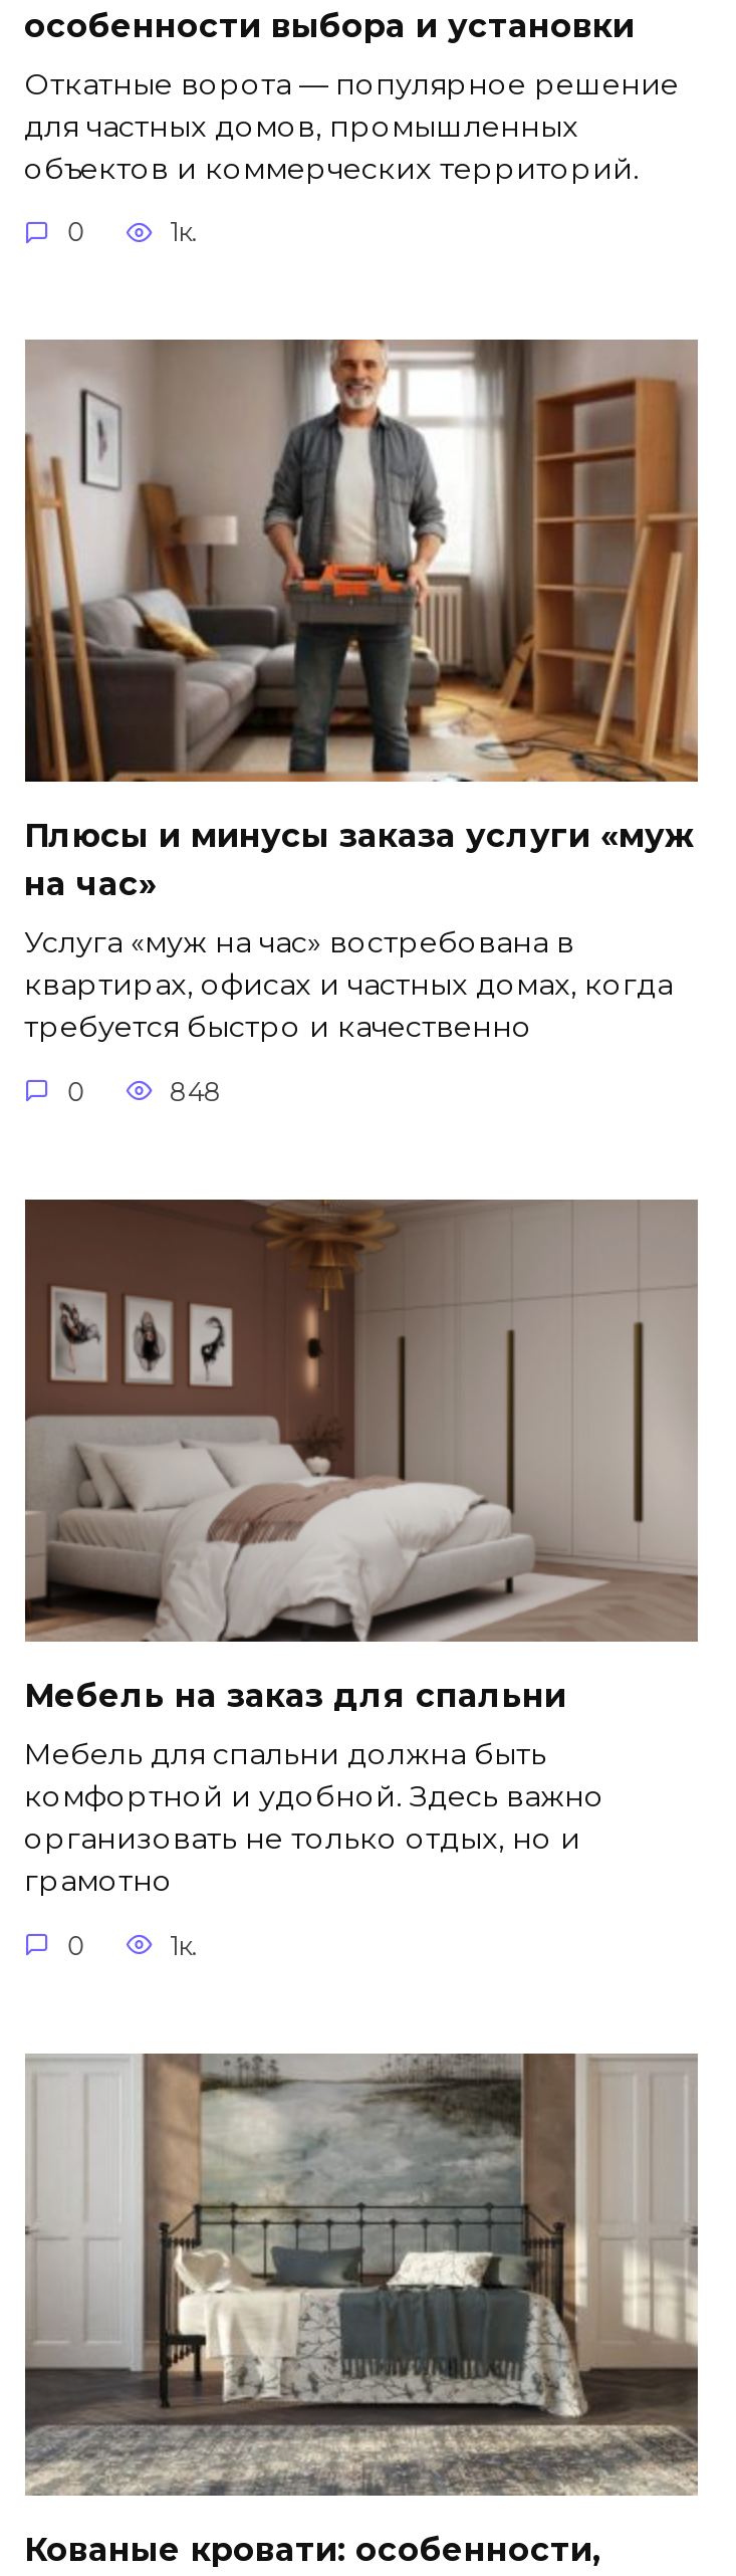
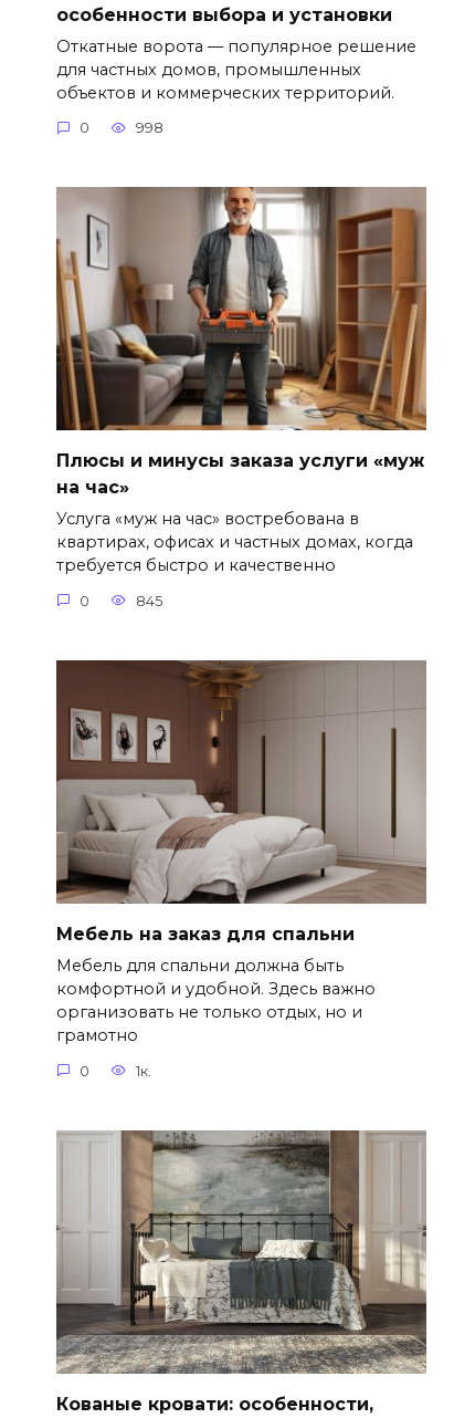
[170,217,198,248] 1к. -> [136,120,163,136] 998
[170,1077,222,1107] 848 -> [136,593,162,609] 845

